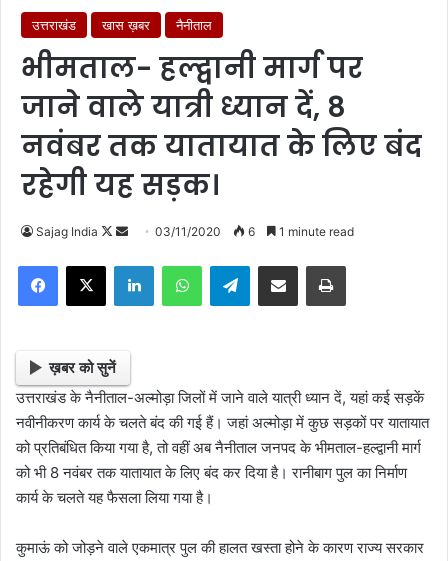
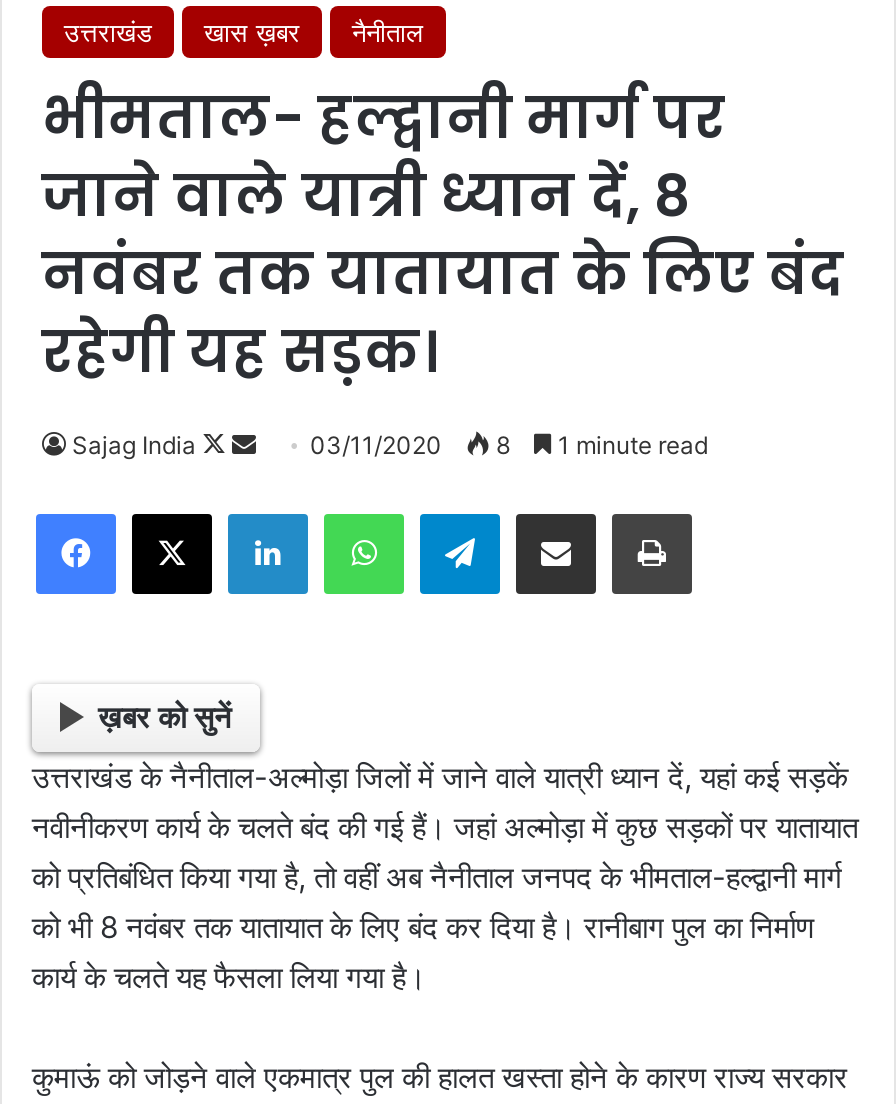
[245,223,255,238] 6 -> [490,429,510,459] 8

